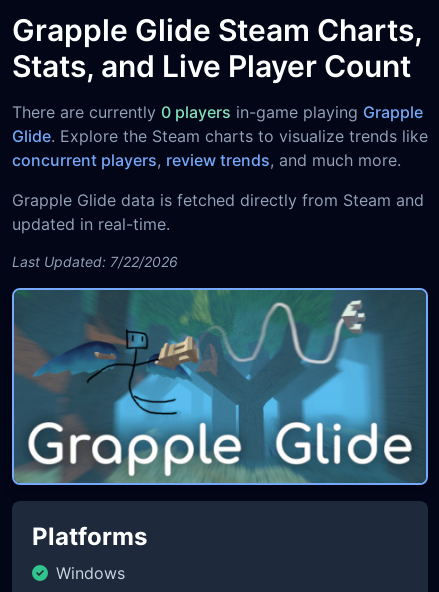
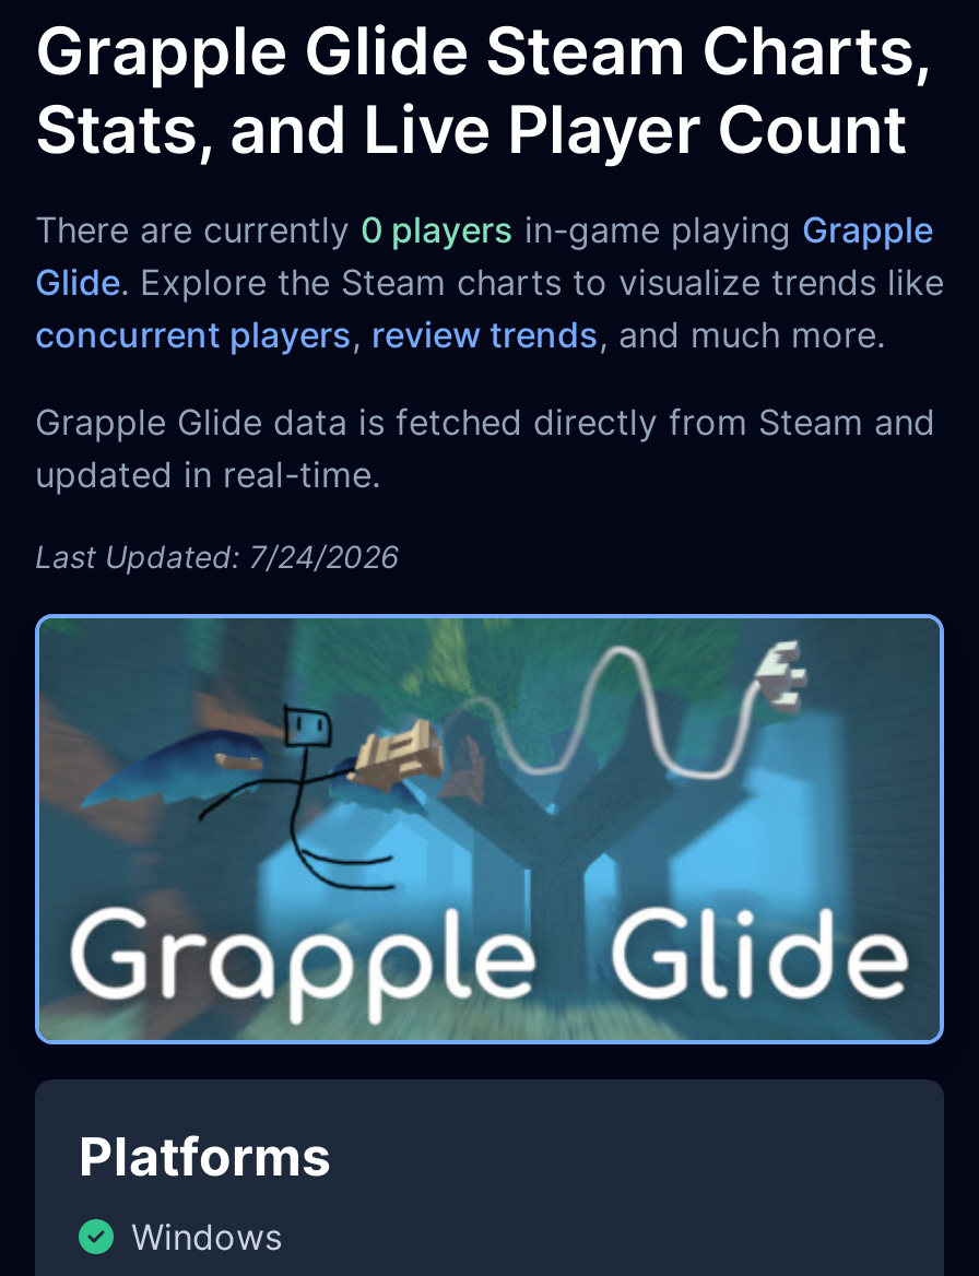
[12,253,178,270] Last Updated: 7/22/2026 -> [35,537,400,575] Last Updated: 7/24/2026

